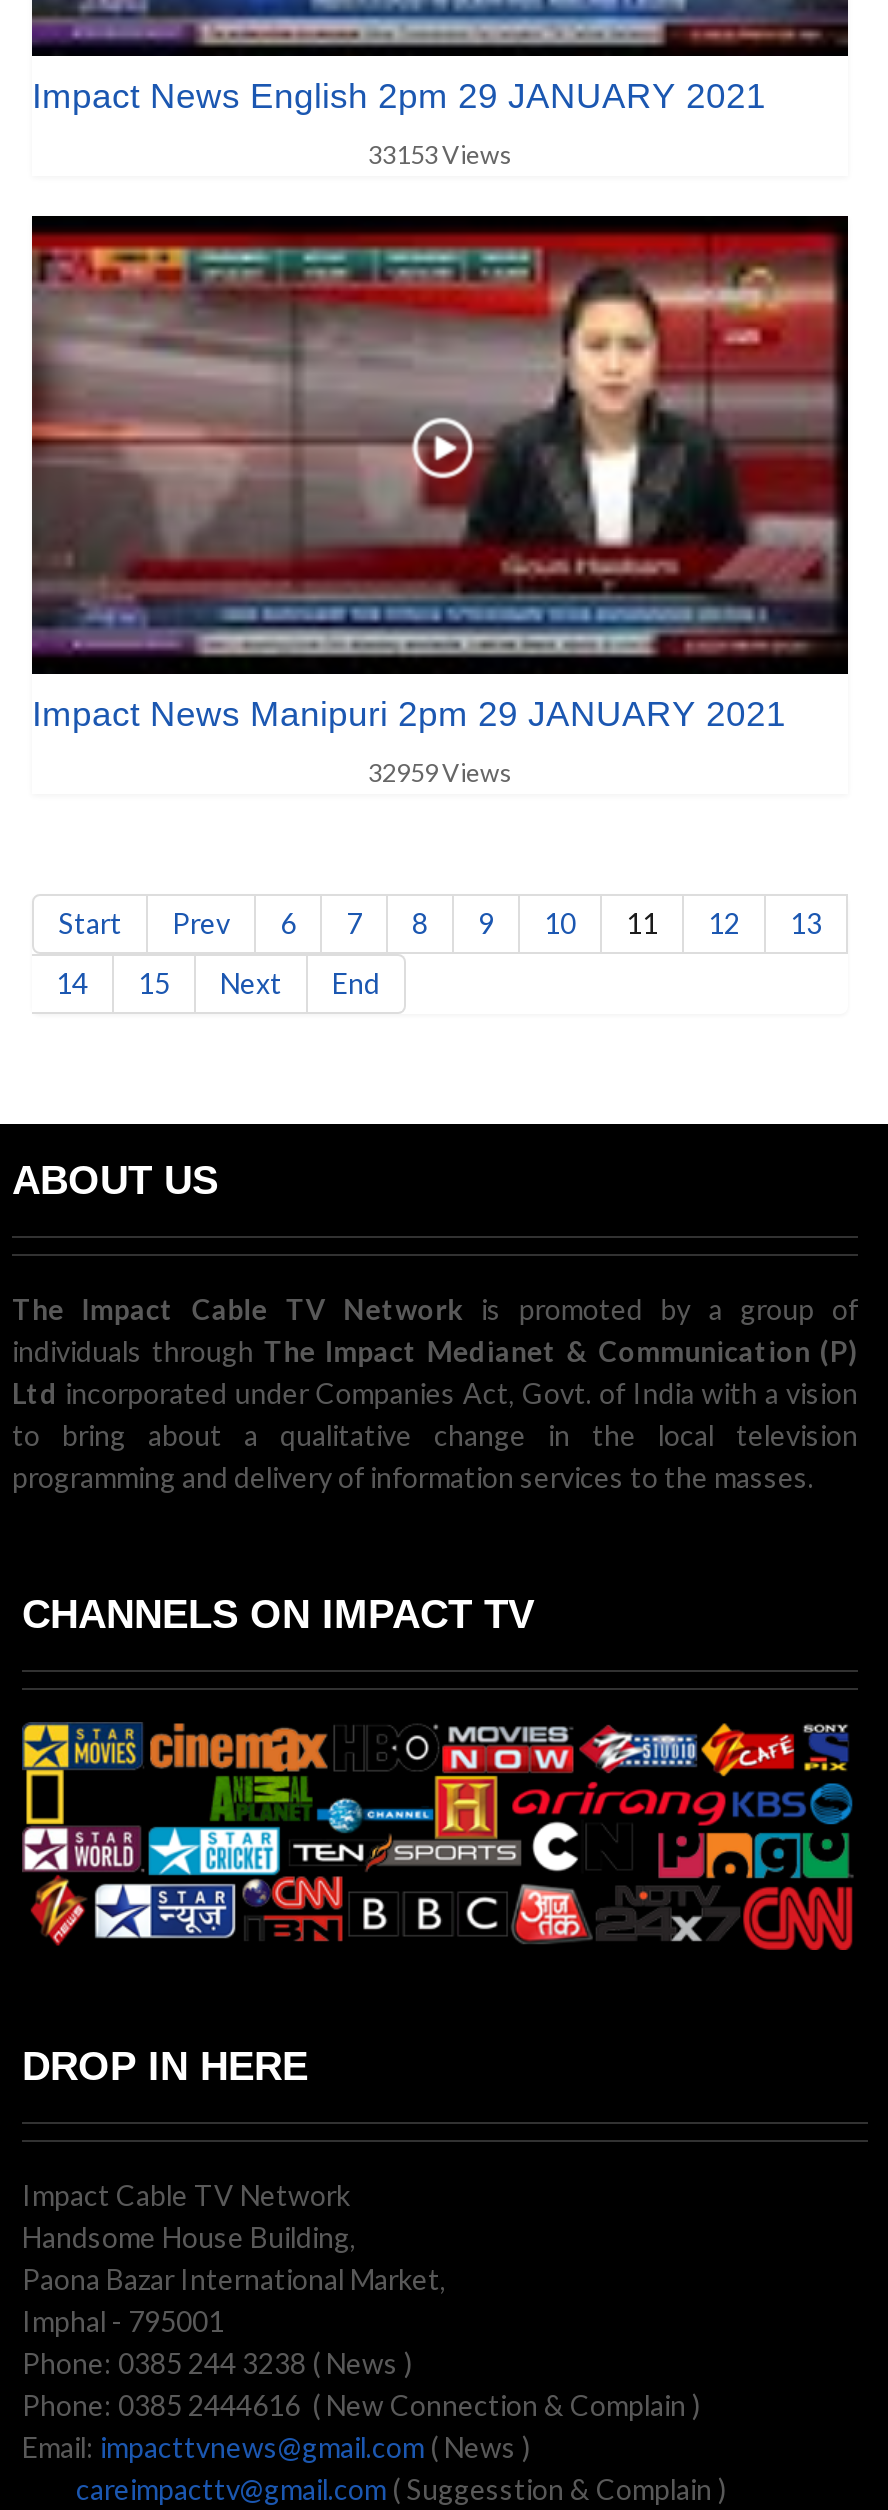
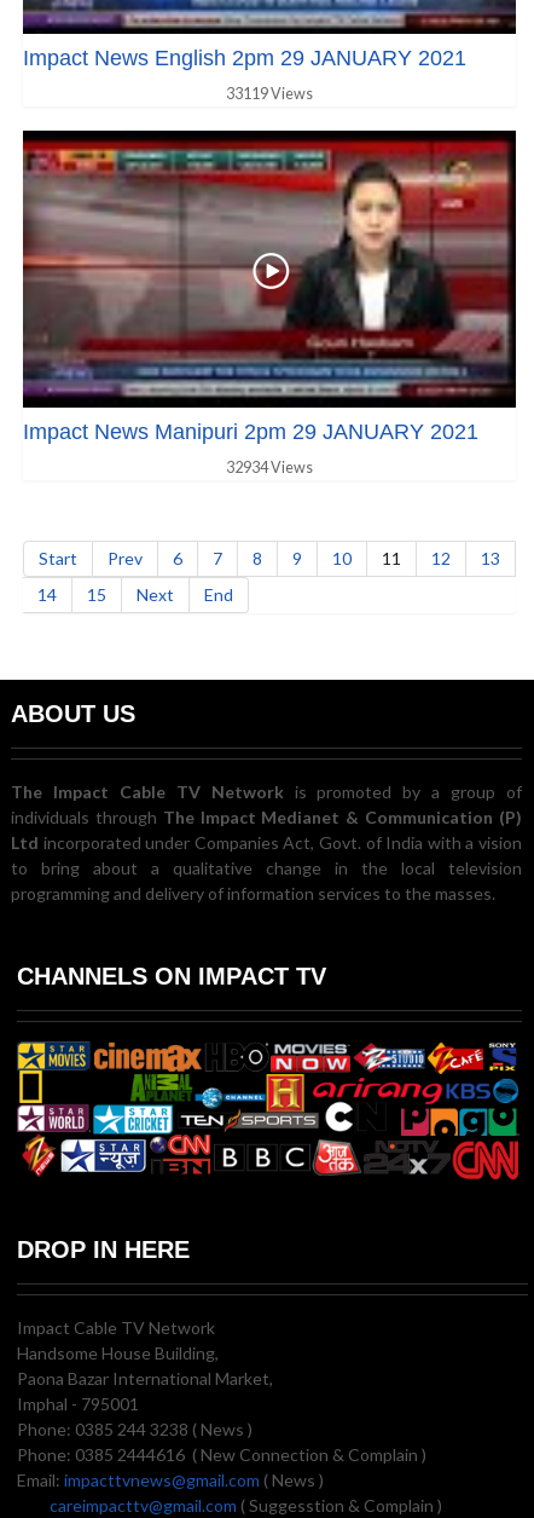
[368,140,512,170] 33153 Views -> [226,84,313,103] 33119 Views
[368,759,512,789] 32959 Views -> [226,459,313,477] 32934 Views

